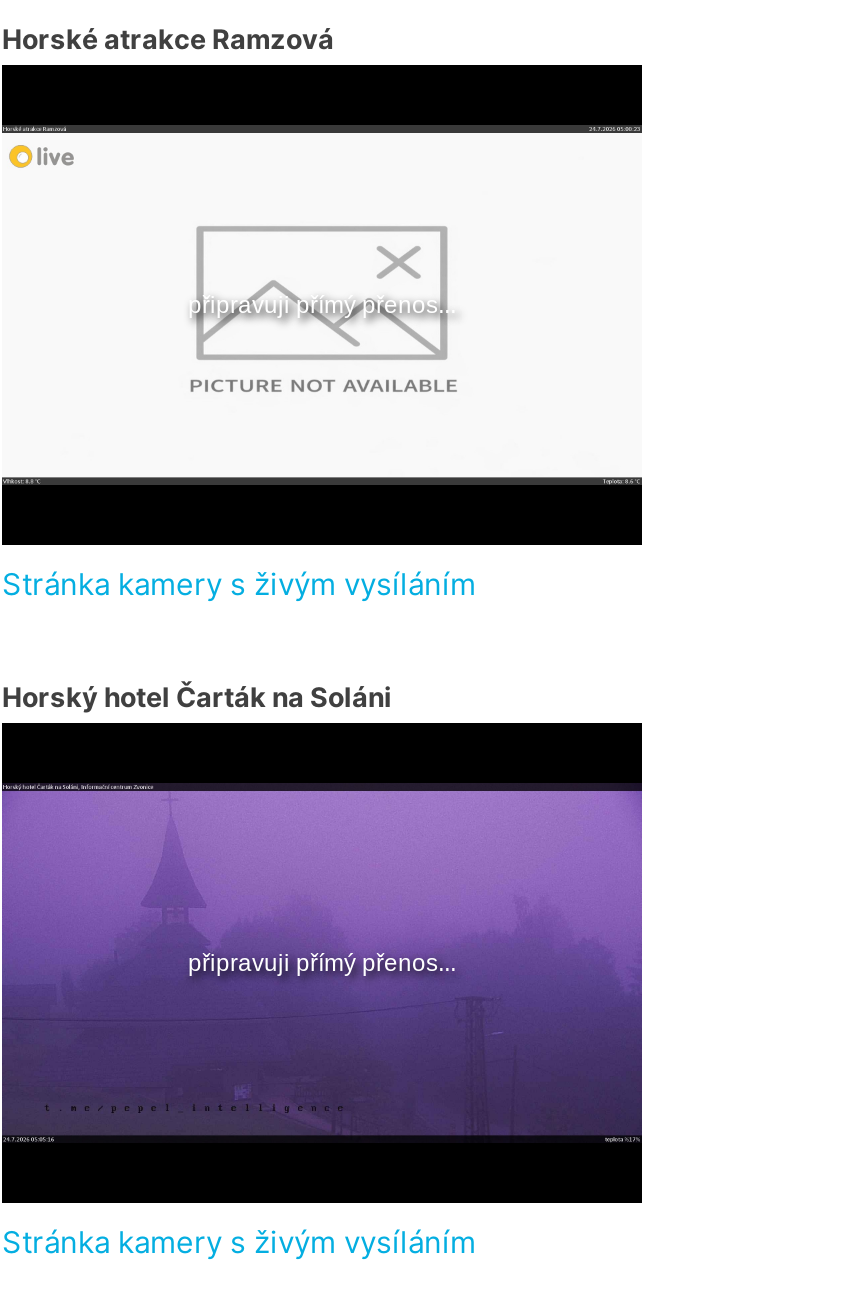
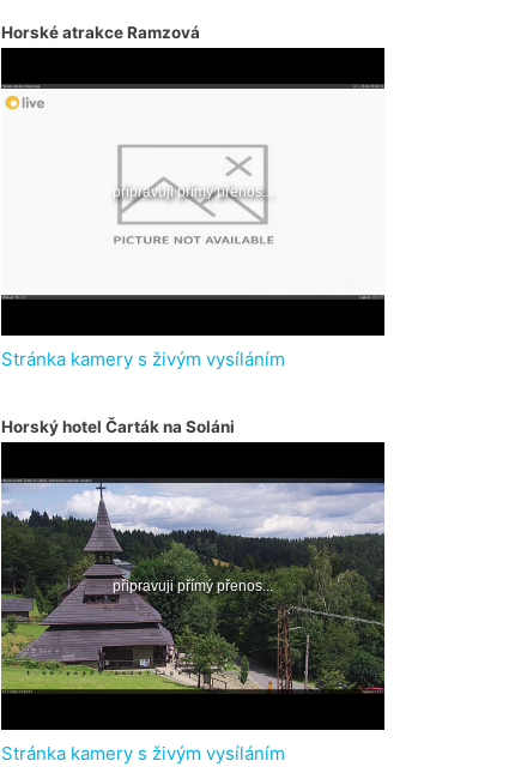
[6,789,644,1137] [image] -> [4,482,386,692] [image]

